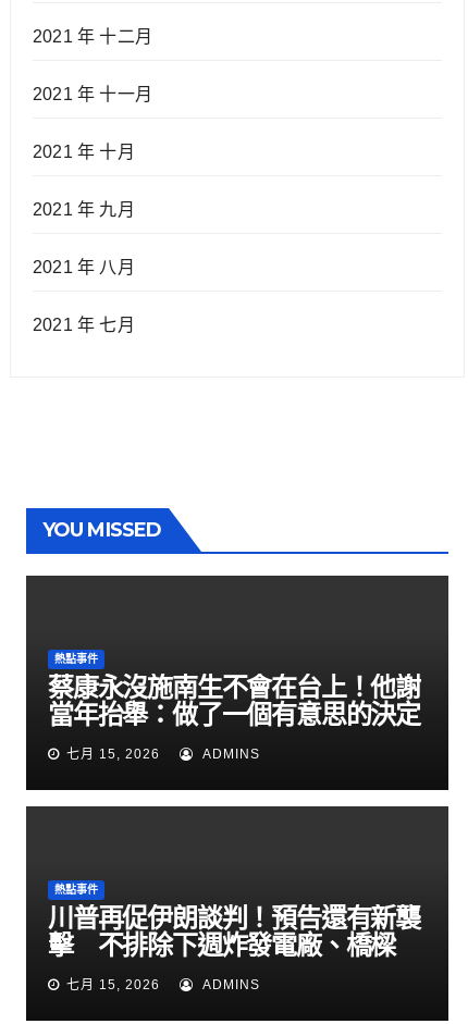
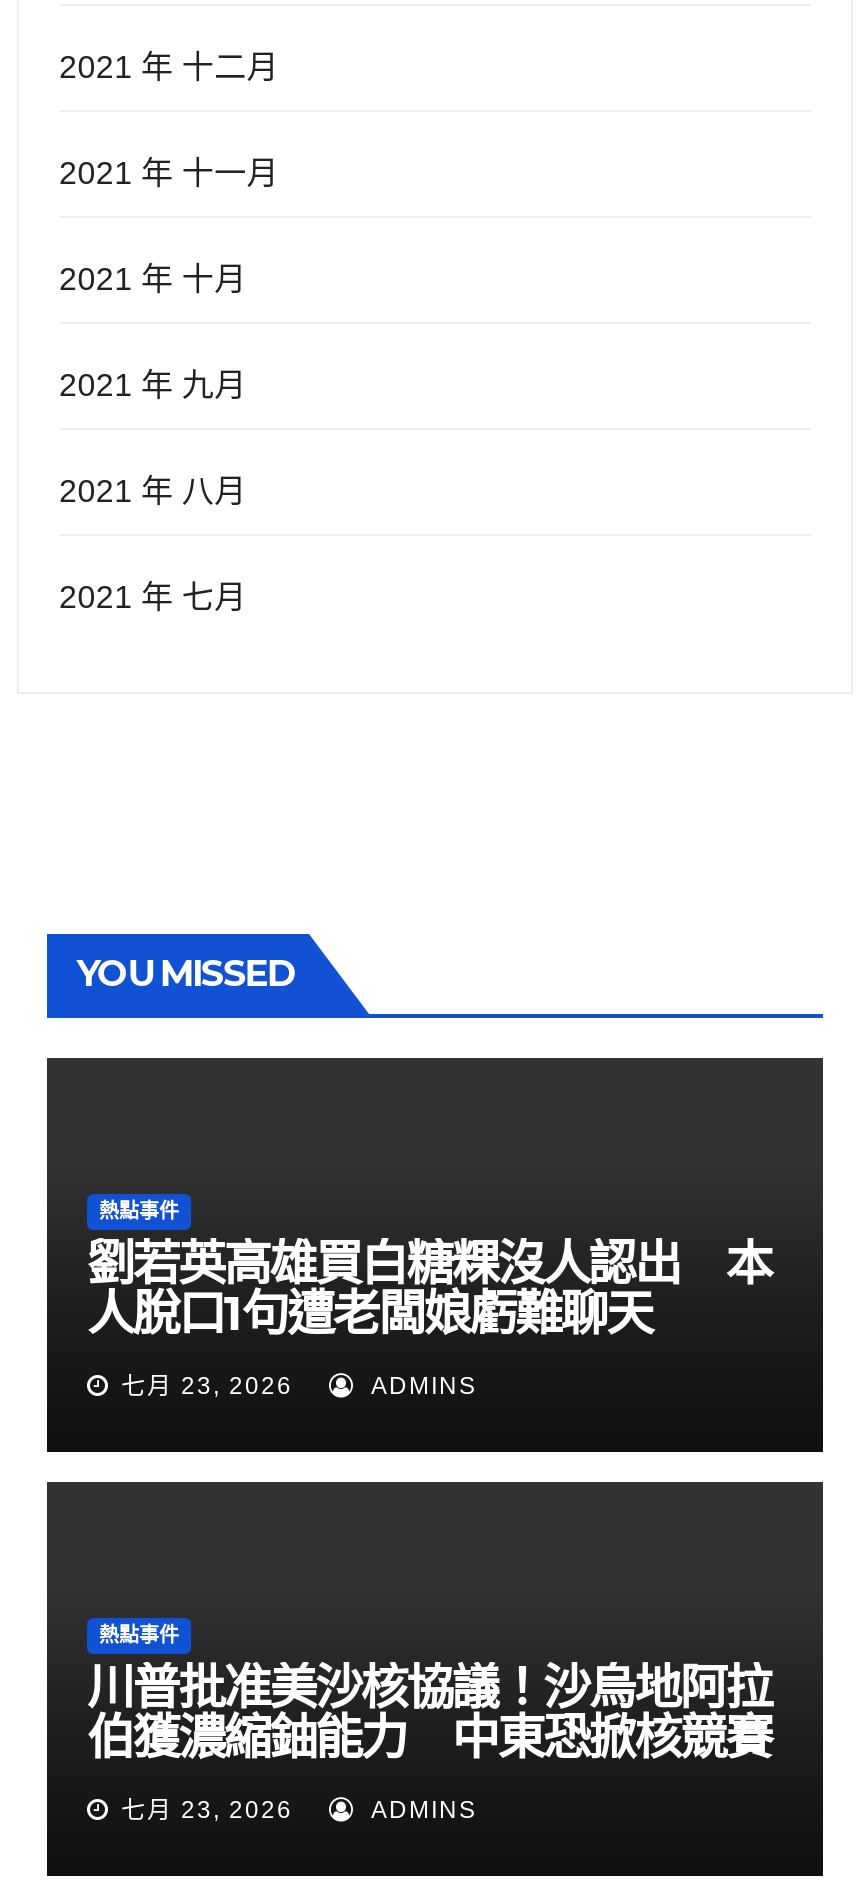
[48,671,420,730] 蔡康永沒施南生不會在台上！他謝 | 當年抬舉：做了一個有意思的決定 -> [87,1233,771,1341] 劉若英高雄買白糖粿沒人認出 本 | 人脫口1句遭老闆娘虧難聊天
[66,746,160,761] 七月 15, 2026 -> [121,1371,293,1399] 七月 23, 2026
[48,902,420,960] 川普再促伊朗談判！預告還有新襲 | 擊 不排除下週炸發電廠、橋樑 -> [87,1657,771,1765] 川普批准美沙核協議！沙烏地阿拉 | 伯獲濃縮鈾能力 中東恐掀核競賽
[66,977,160,992] 七月 15, 2026 -> [121,1795,293,1823] 七月 23, 2026

